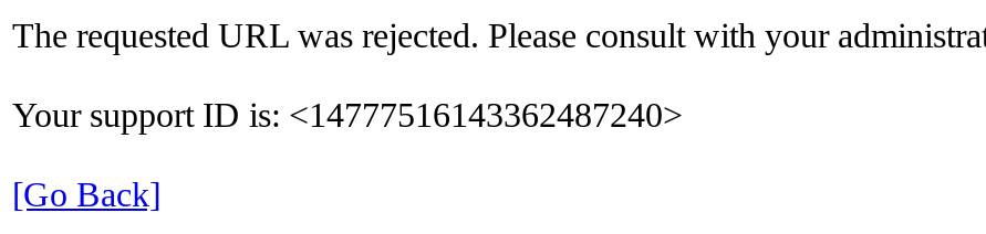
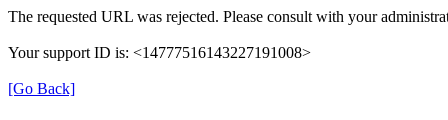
[12,96,683,134] Your support ID is: <14777516143362487240> -> [8,44,311,61] Your support ID is: <14777516143227191008>

